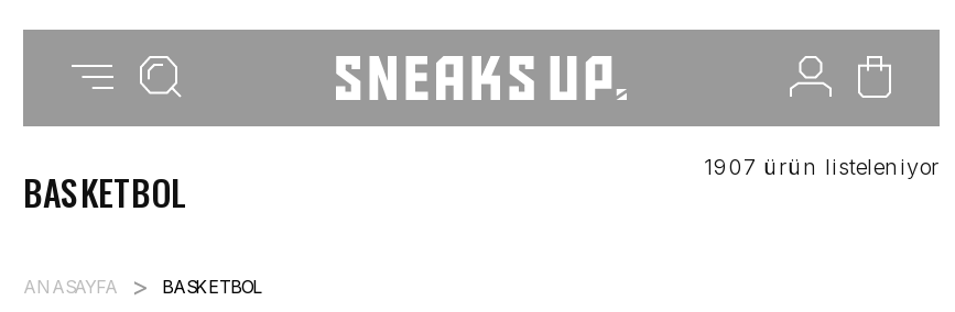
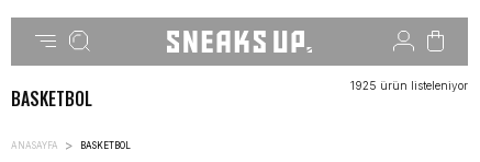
[704,153,940,179] 1907 ürün listeleniyor -> [350,79,468,92] 1925 ürün listeleniyor

